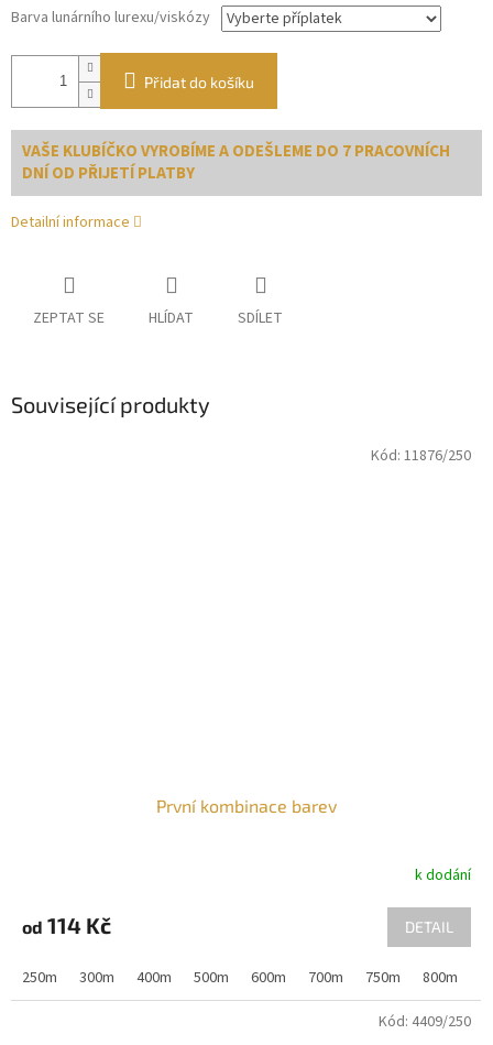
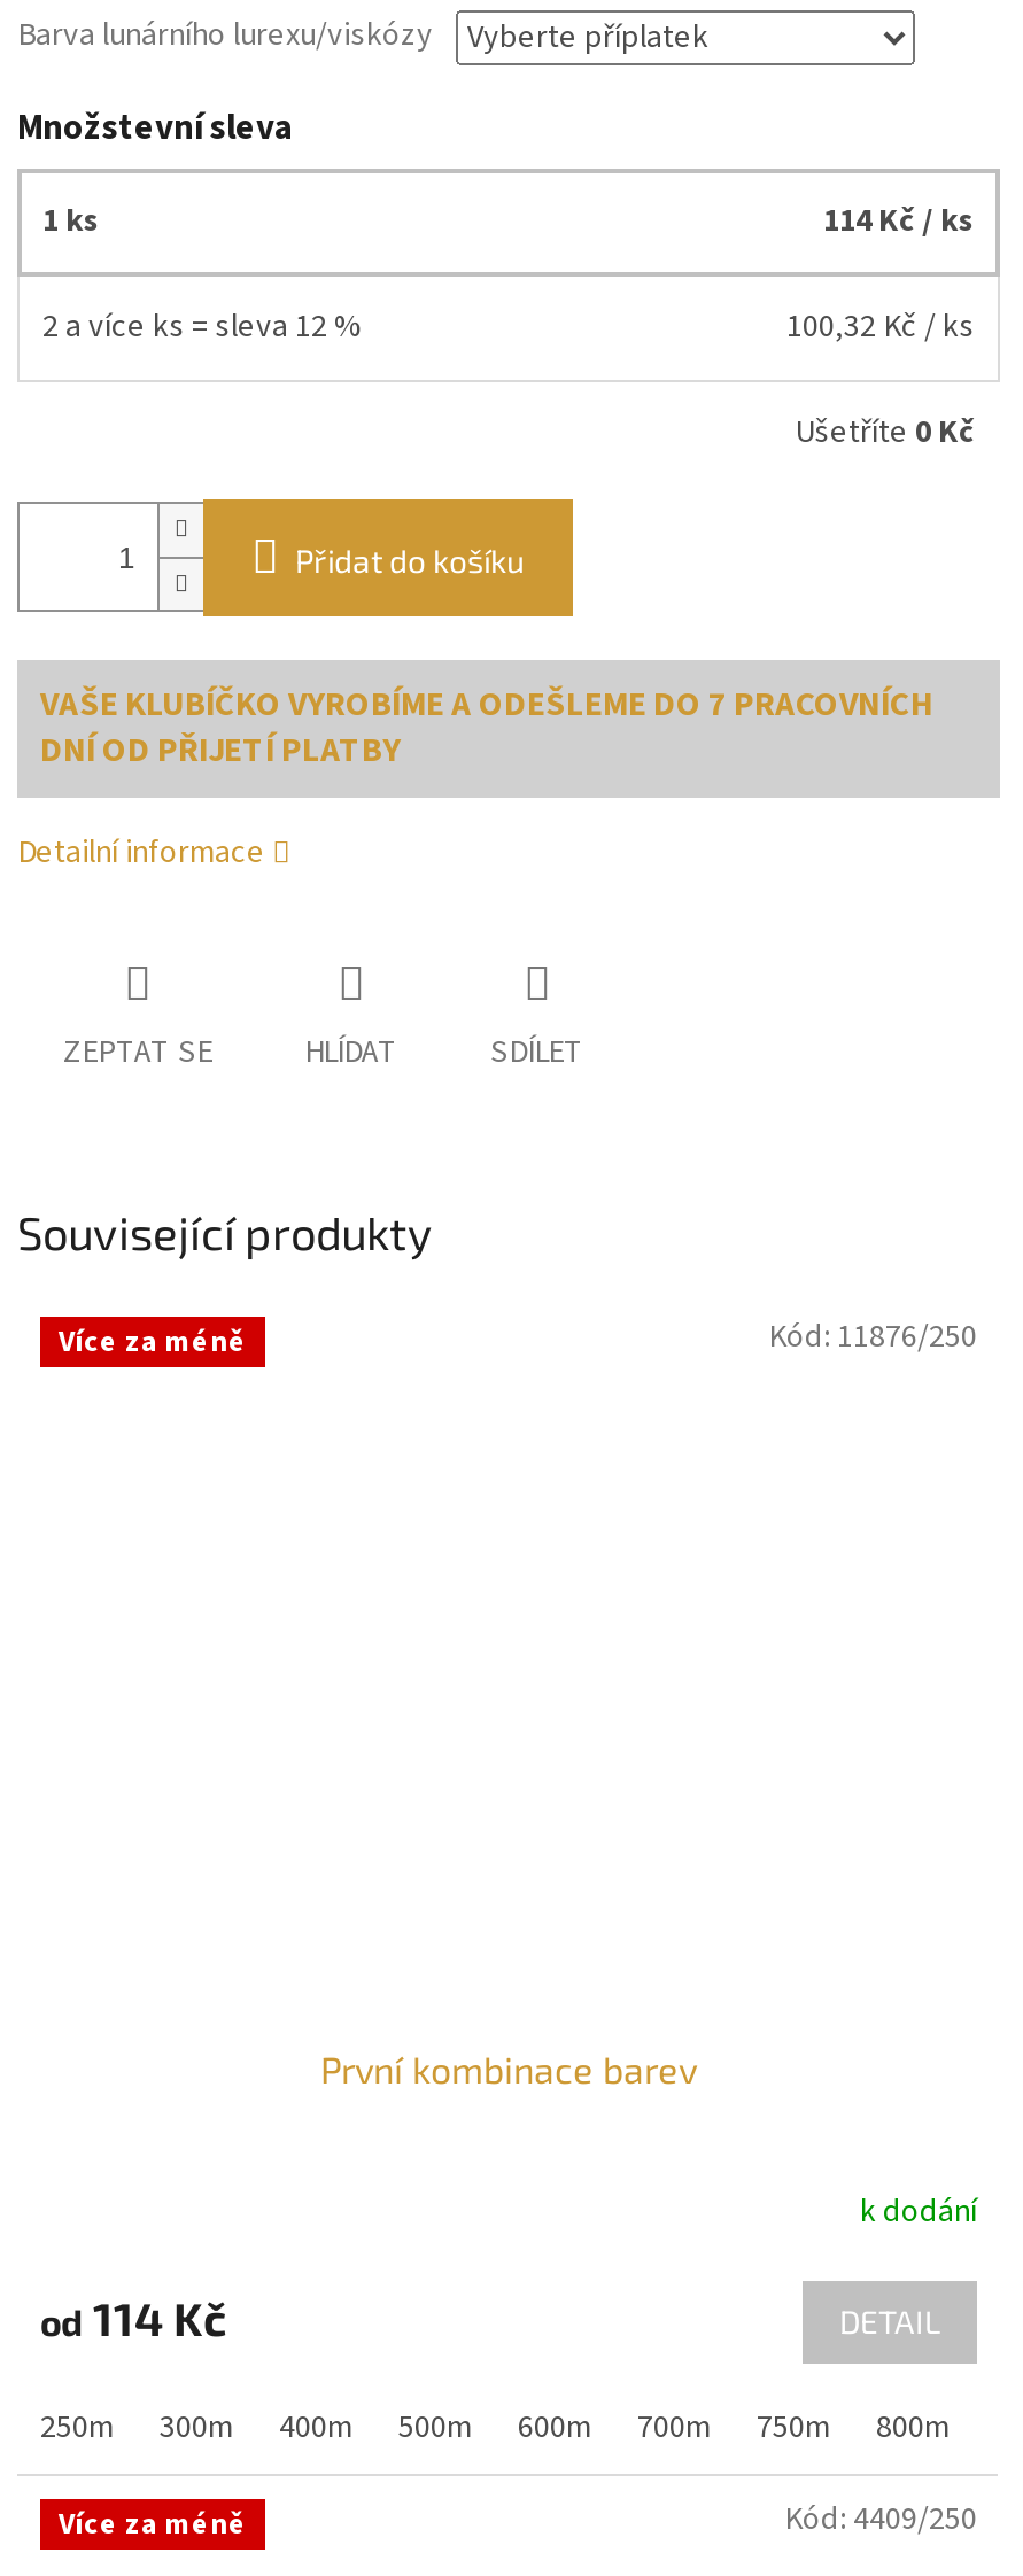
none -> [17,103,975,456] Množstevní sleva | 1 ks | 114 Kč / ks | 2 a více ks = sleva 12 % | 100,32 Kč / ks | Ušetříte 0 Kč
none -> [59,1322,247,1363] Více za méně
none -> [59,2503,247,2545] Více za méně

